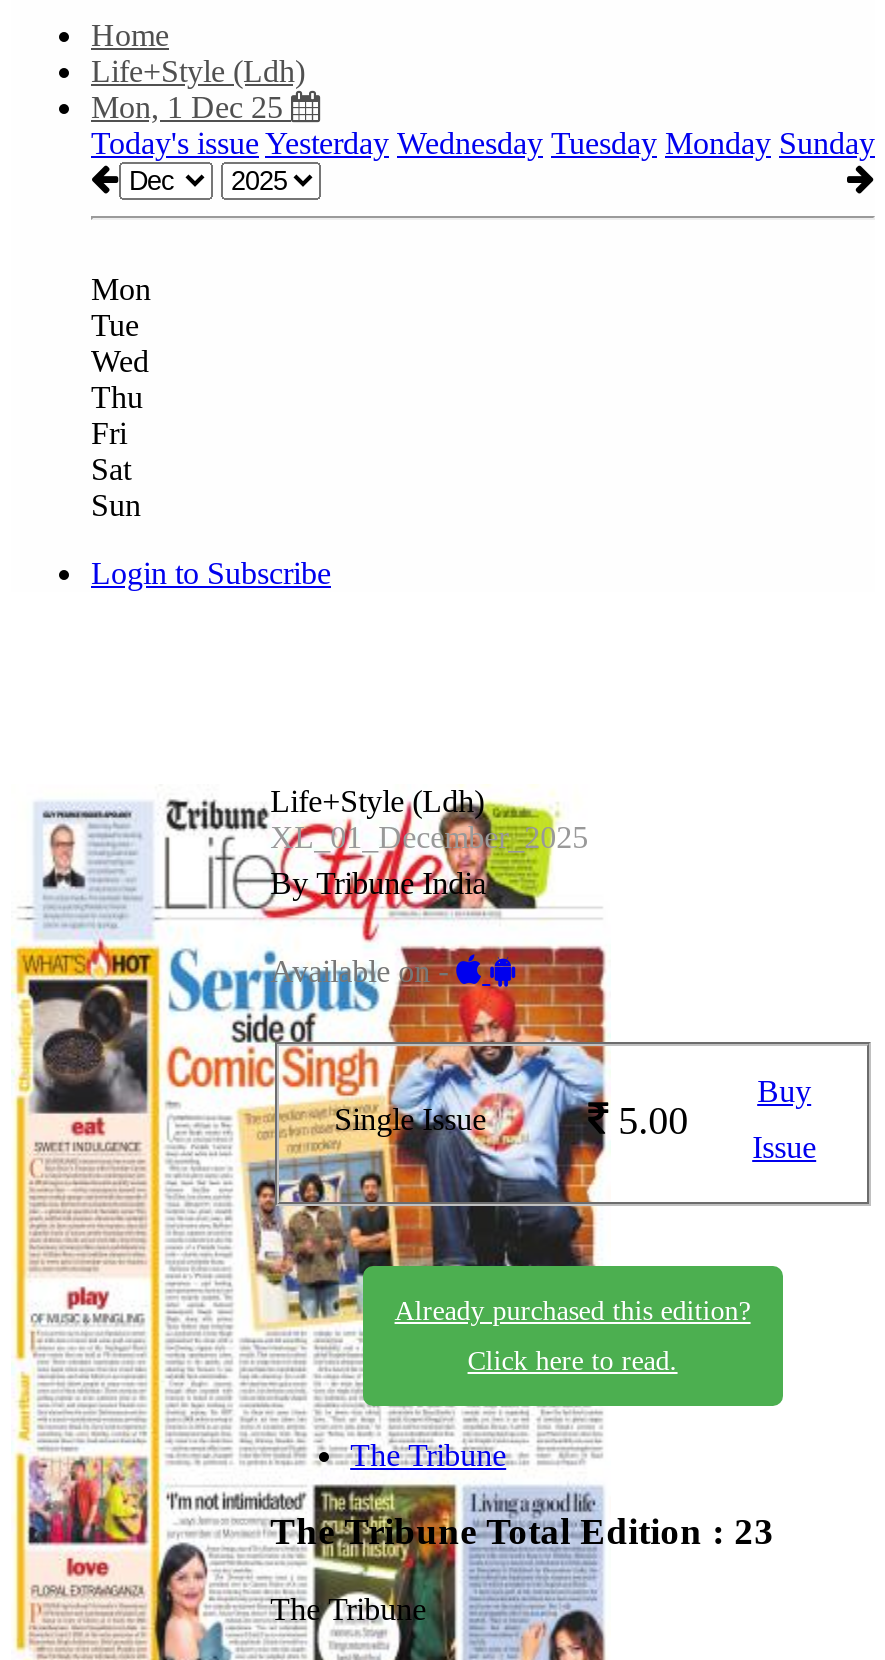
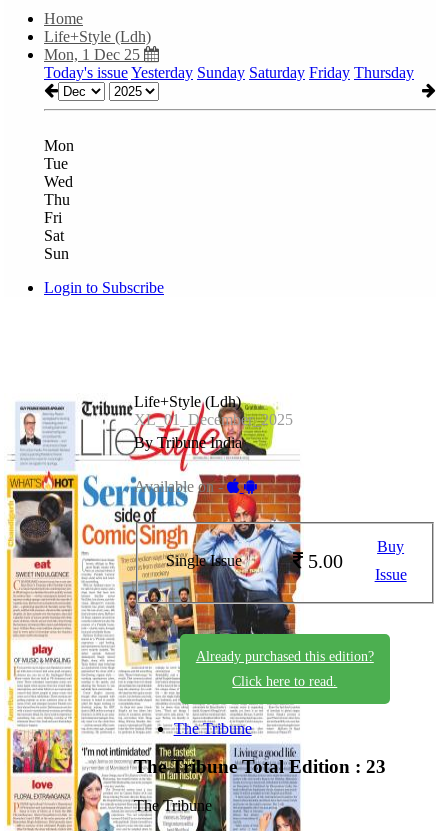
[91,126,875,160] Today's issue Yesterday Wednesday Tuesday Monday Sunday -> [44,64,414,81] Today's issue Yesterday Sunday Saturday Friday Thursday

